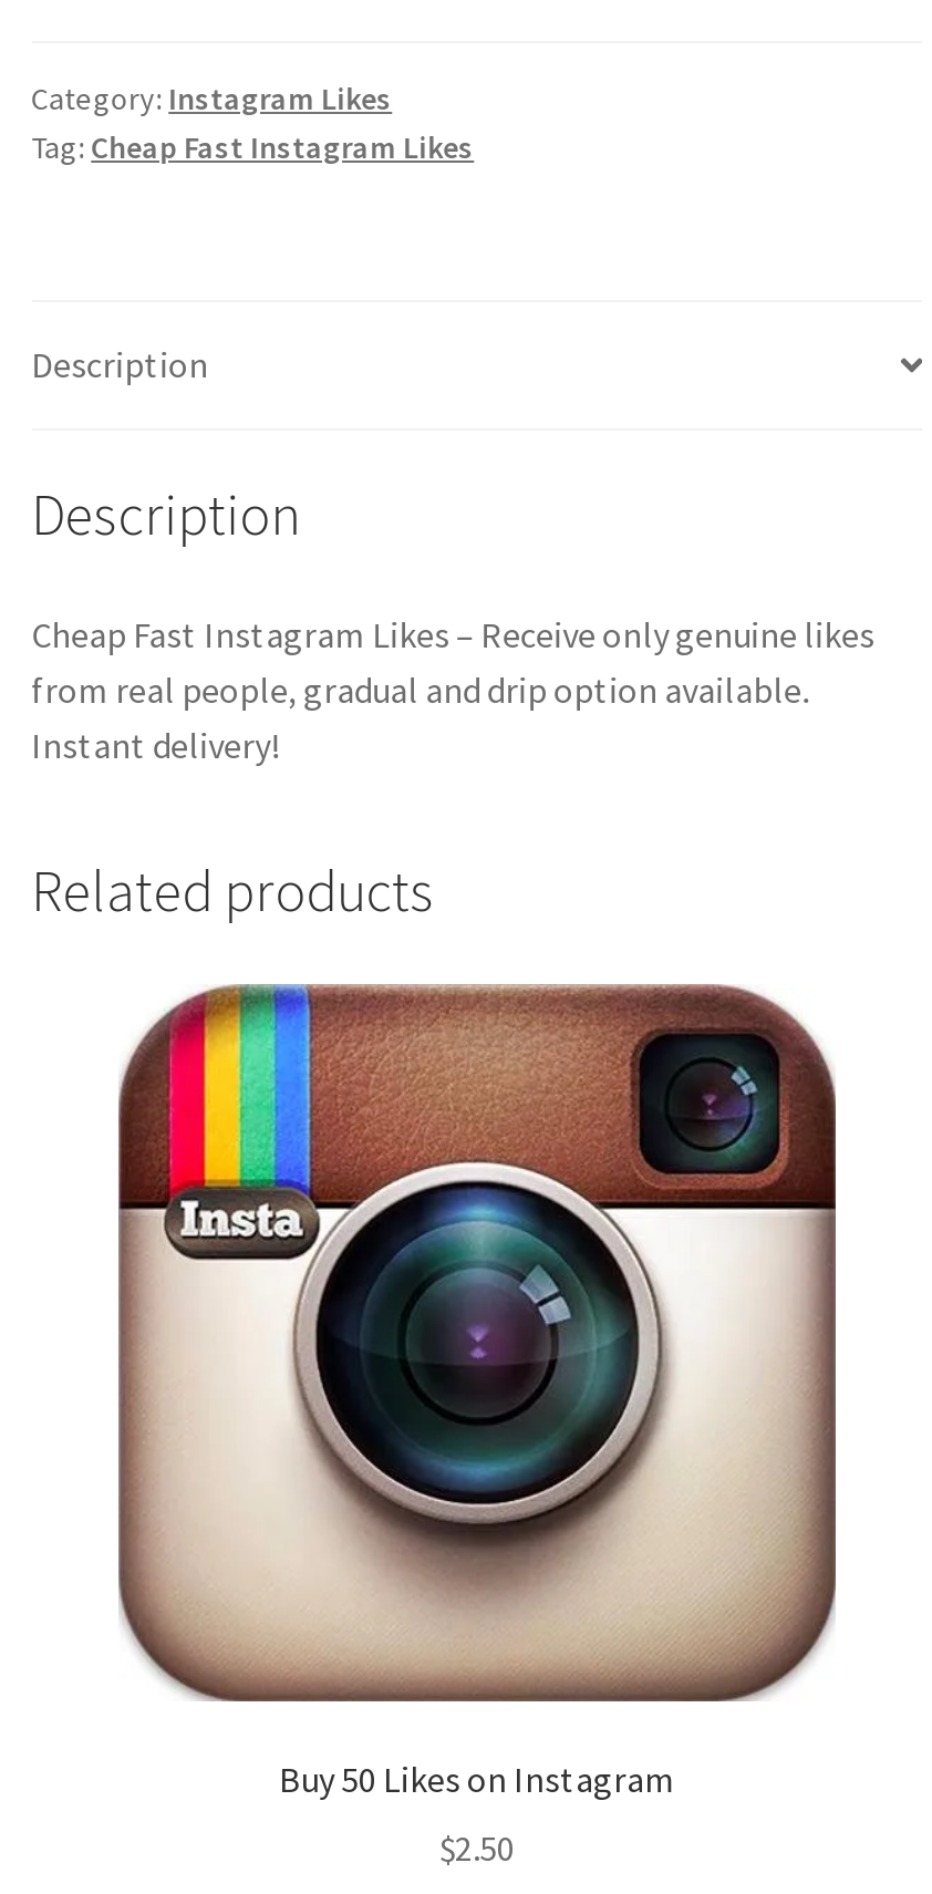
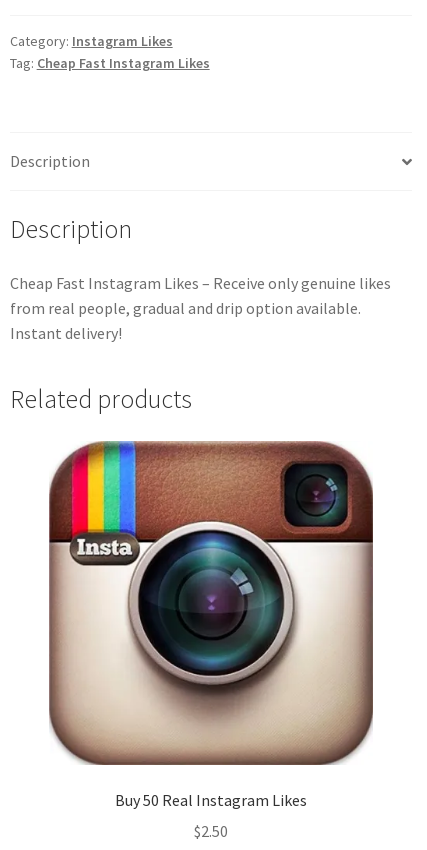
[279,1757,675,1801] Buy 50 Likes on Instagram -> [115,790,307,810] Buy 50 Real Instagram Likes

